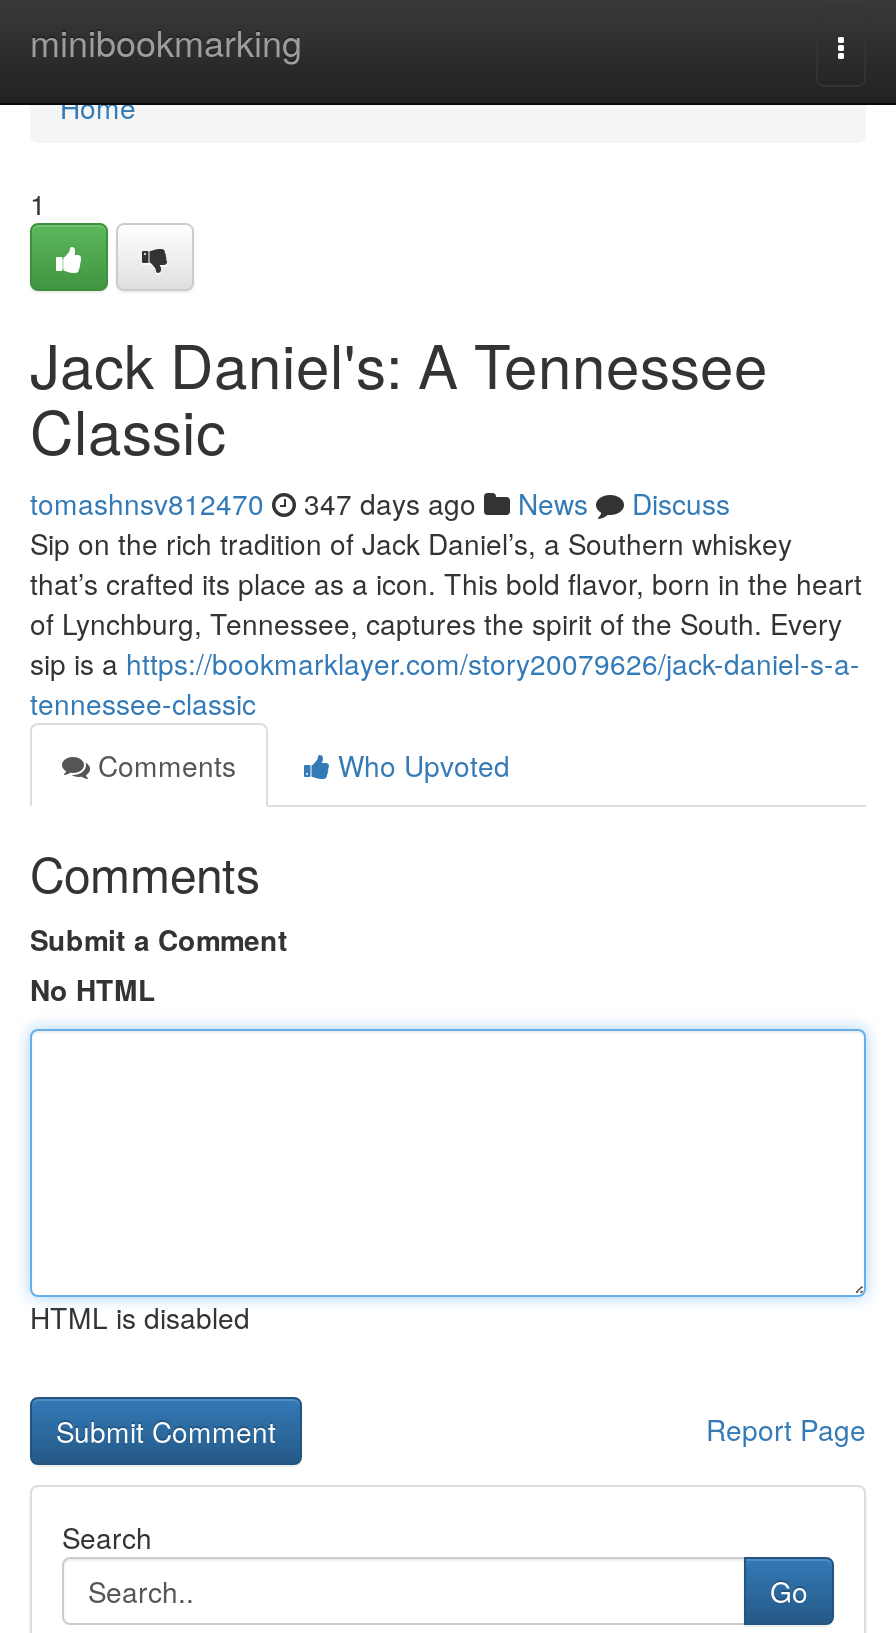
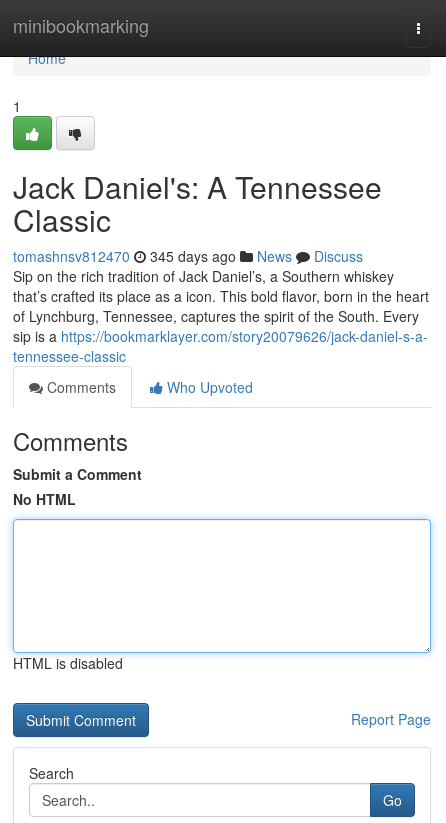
[30,483,730,523] tomashnsv812470 347 days ago News Discuss -> [13,246,363,266] tomashnsv812470 345 days ago News Discuss

